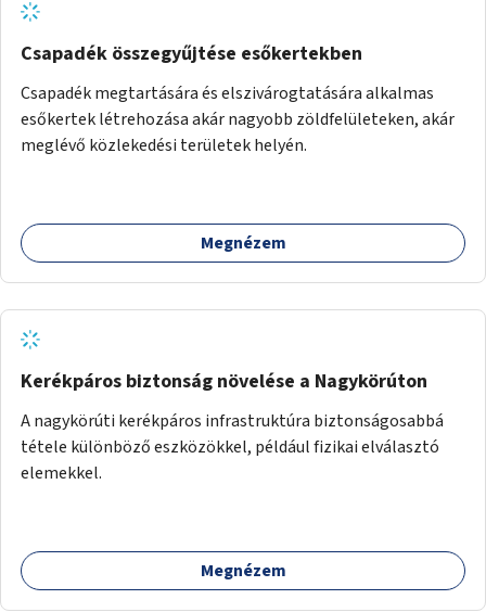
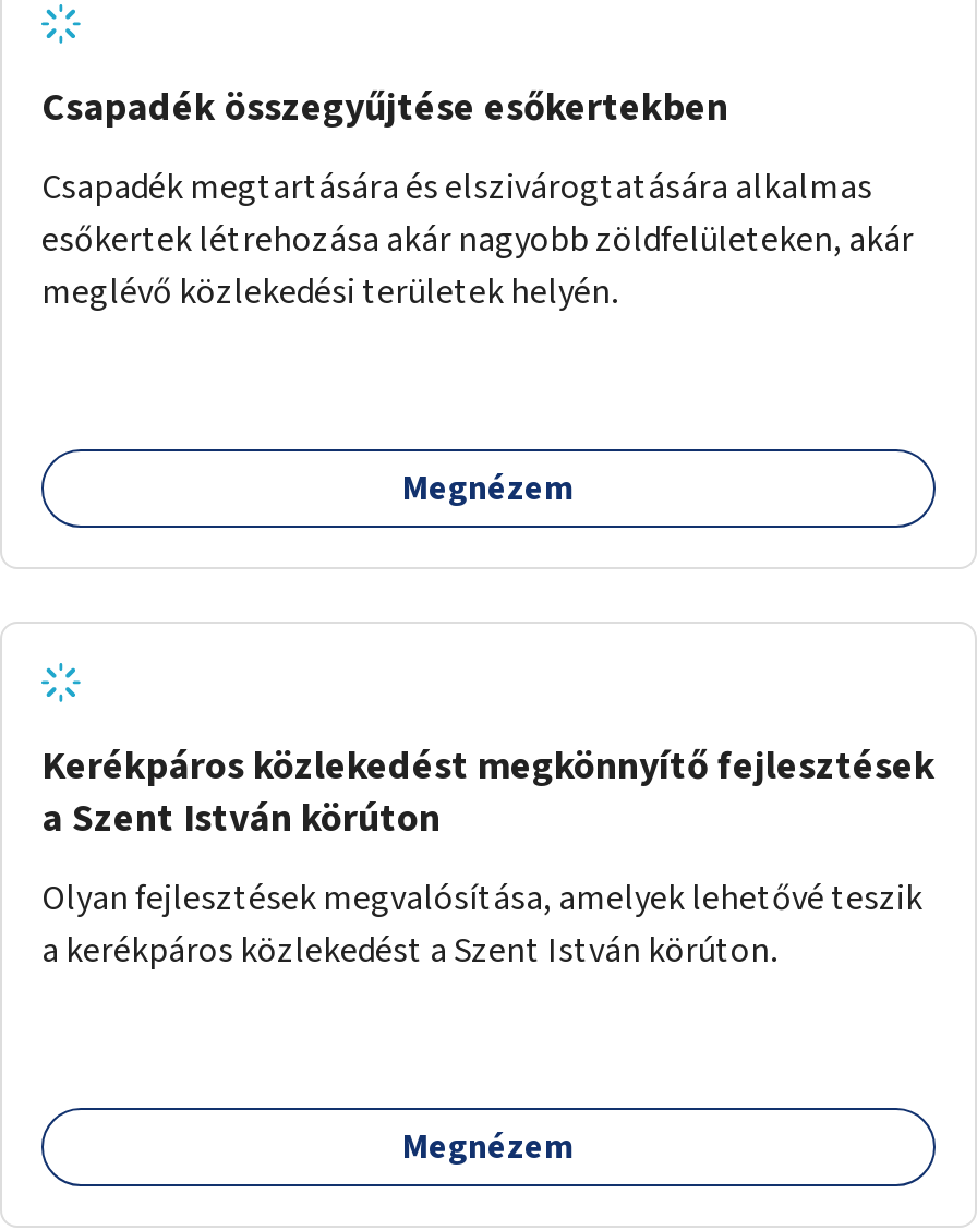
[21,368,427,395] Kerékpáros biztonság növelése a Nagykörúton -> [41,739,936,846] Kerékpáros közlekedést megkönnyítő fejlesztések | a Szent István körúton
[21,409,444,485] A nagykörúti kerékpáros infrastruktúra biztonságosabbá | tétele különböző eszközökkel, például fizikai elválasztó | elemekkel. -> [41,874,922,974] Olyan fejlesztések megvalósítása, amelyek lehetővé teszik | a kerékpáros közlekedést a Szent István körúton.

